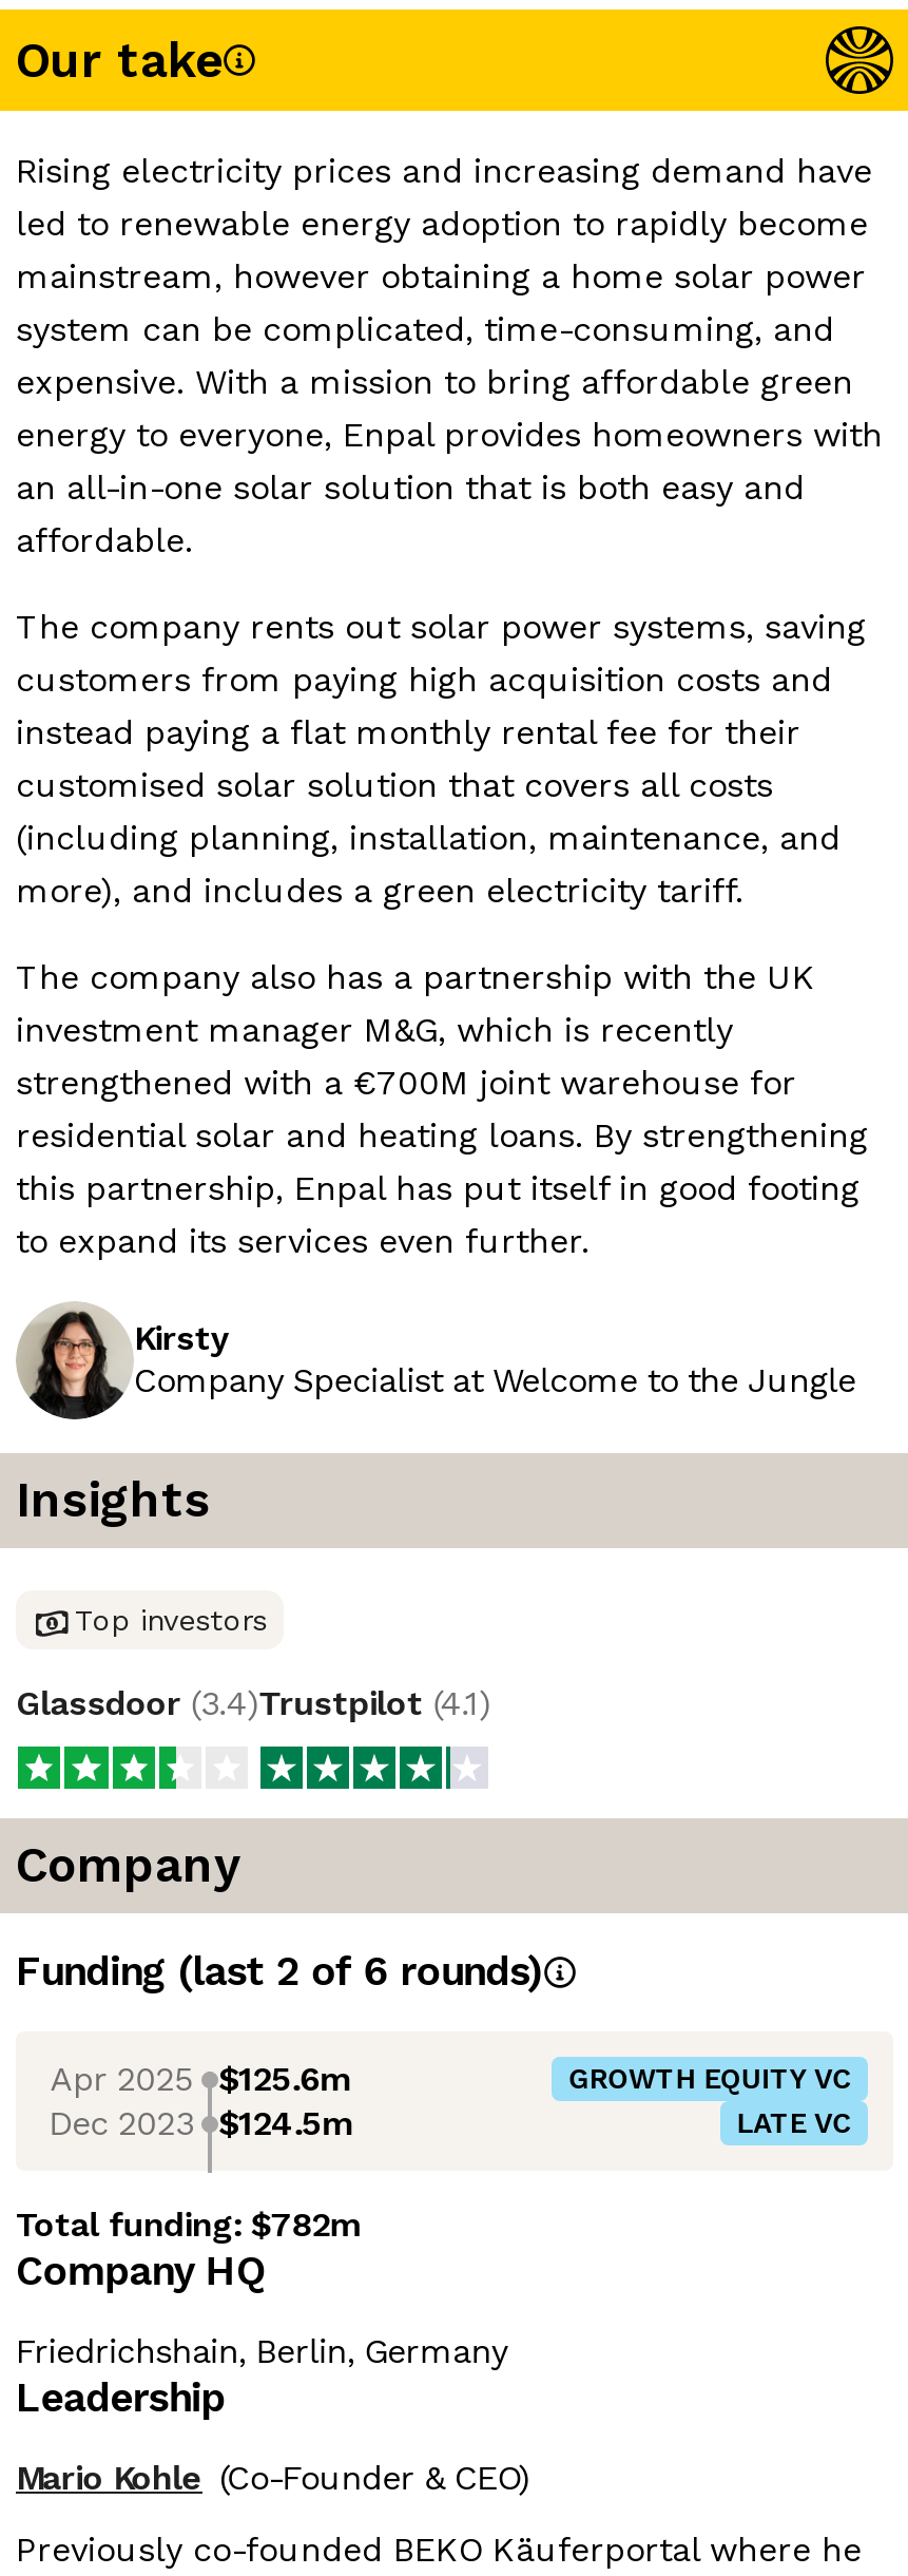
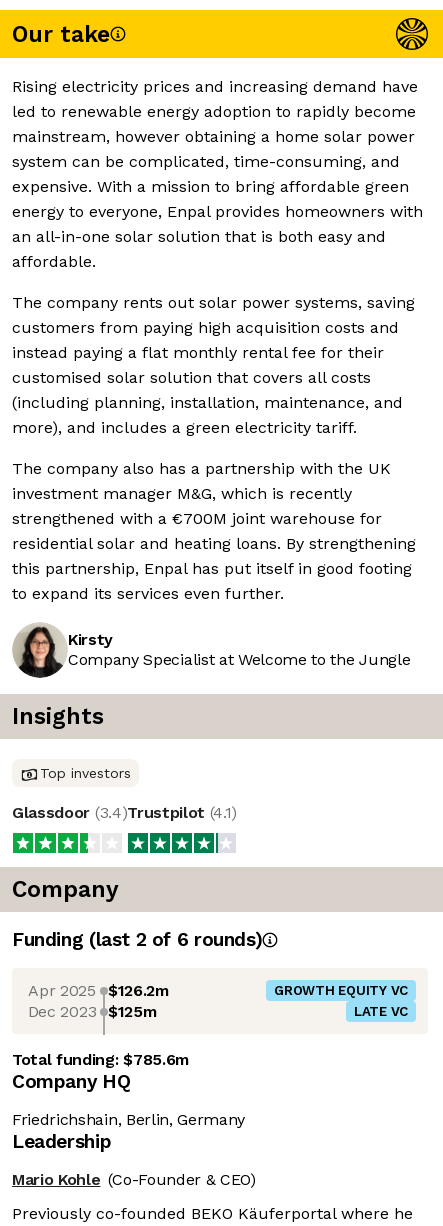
[50,2058,349,2098] Apr 2025 $125.6m -> [28,980,169,999] Apr 2025 $126.2m
[49,2102,351,2142] Dec 2023 $124.5m -> [28,1001,156,1020] Dec 2023 $125m
[16,2205,359,2245] Total funding: $782m -> [12,1050,189,1069] Total funding: $785.6m

